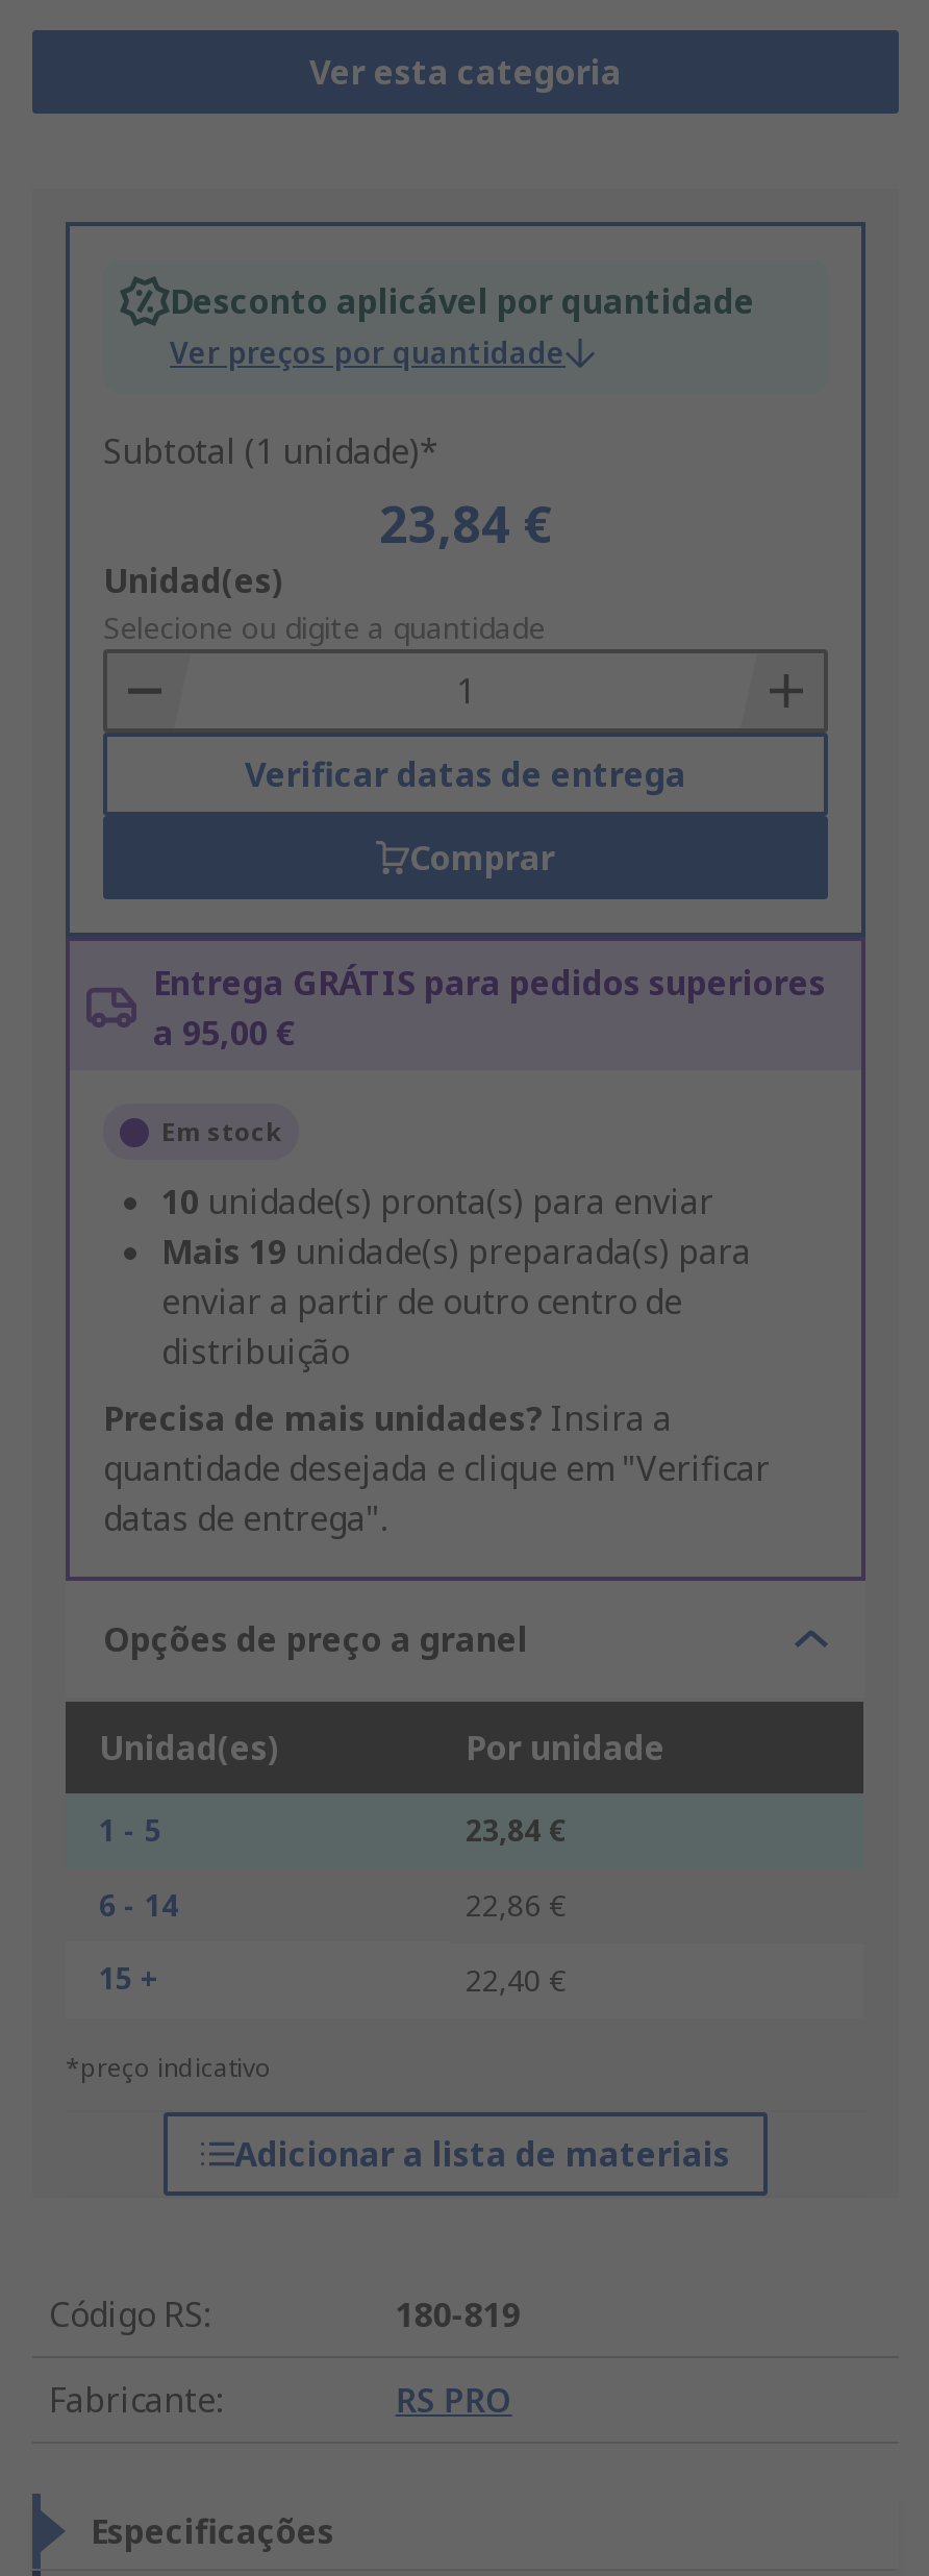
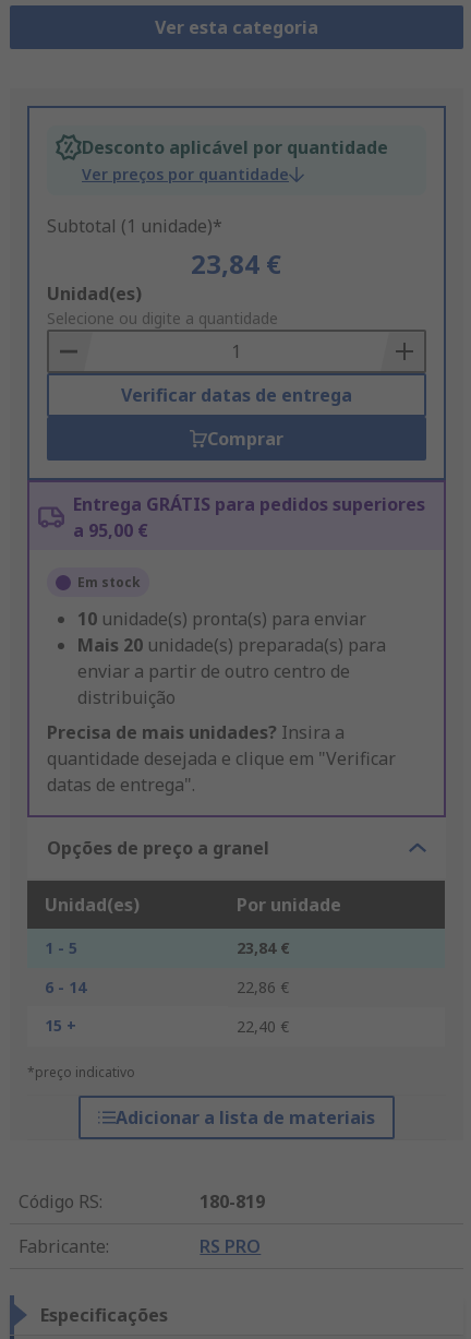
[161,1230,751,1275] Mais 19 unidade(s) preparada(s) para -> [77,633,386,657] Mais 20 unidade(s) preparada(s) para

